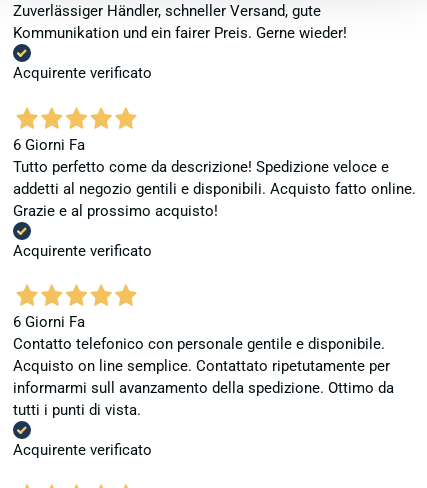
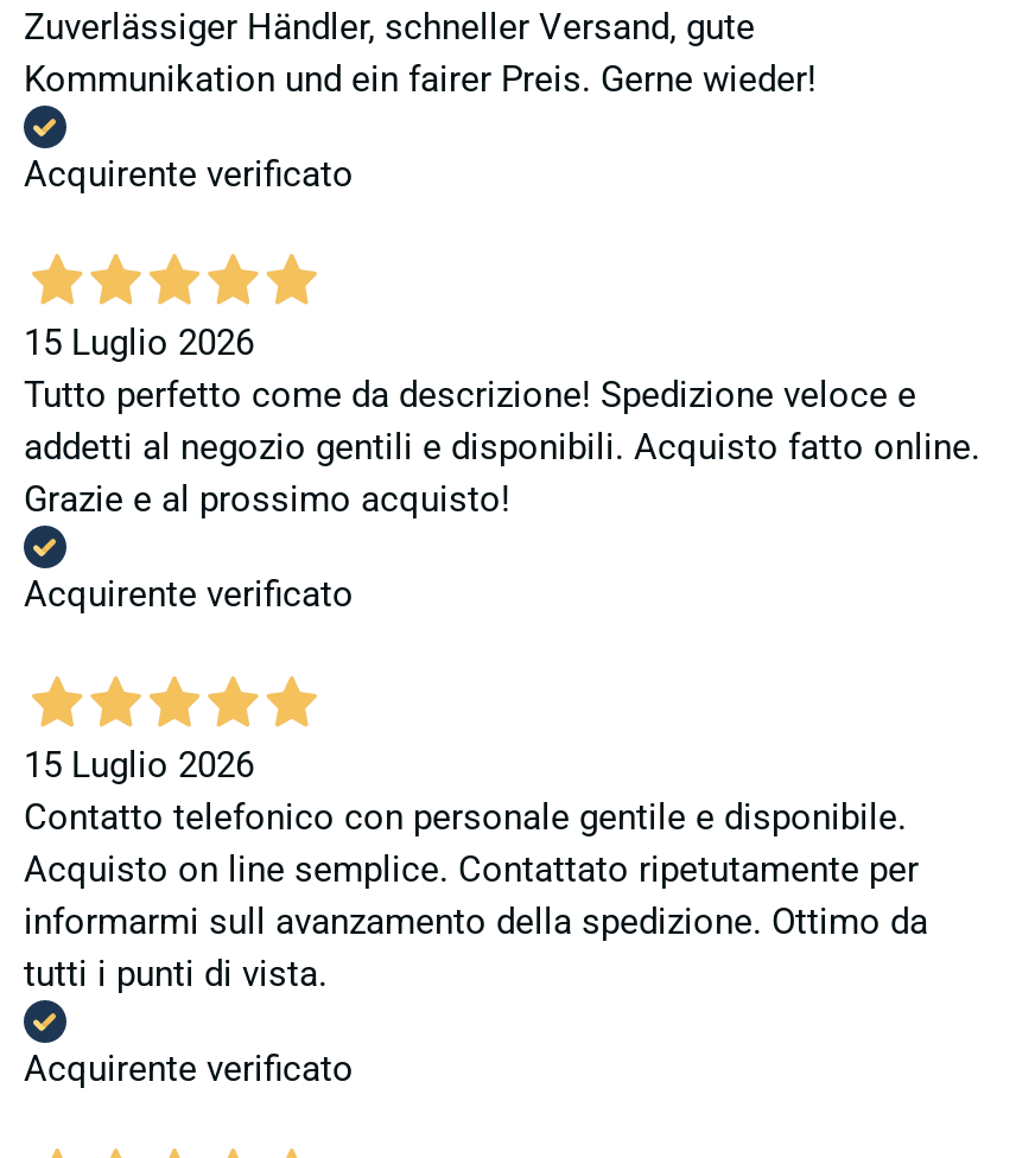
[13,136,85,154] 6 Giorni Fa -> [24,322,254,365] 15 Luglio 2026
[13,313,85,331] 6 Giorni Fa -> [24,743,254,786] 15 Luglio 2026

